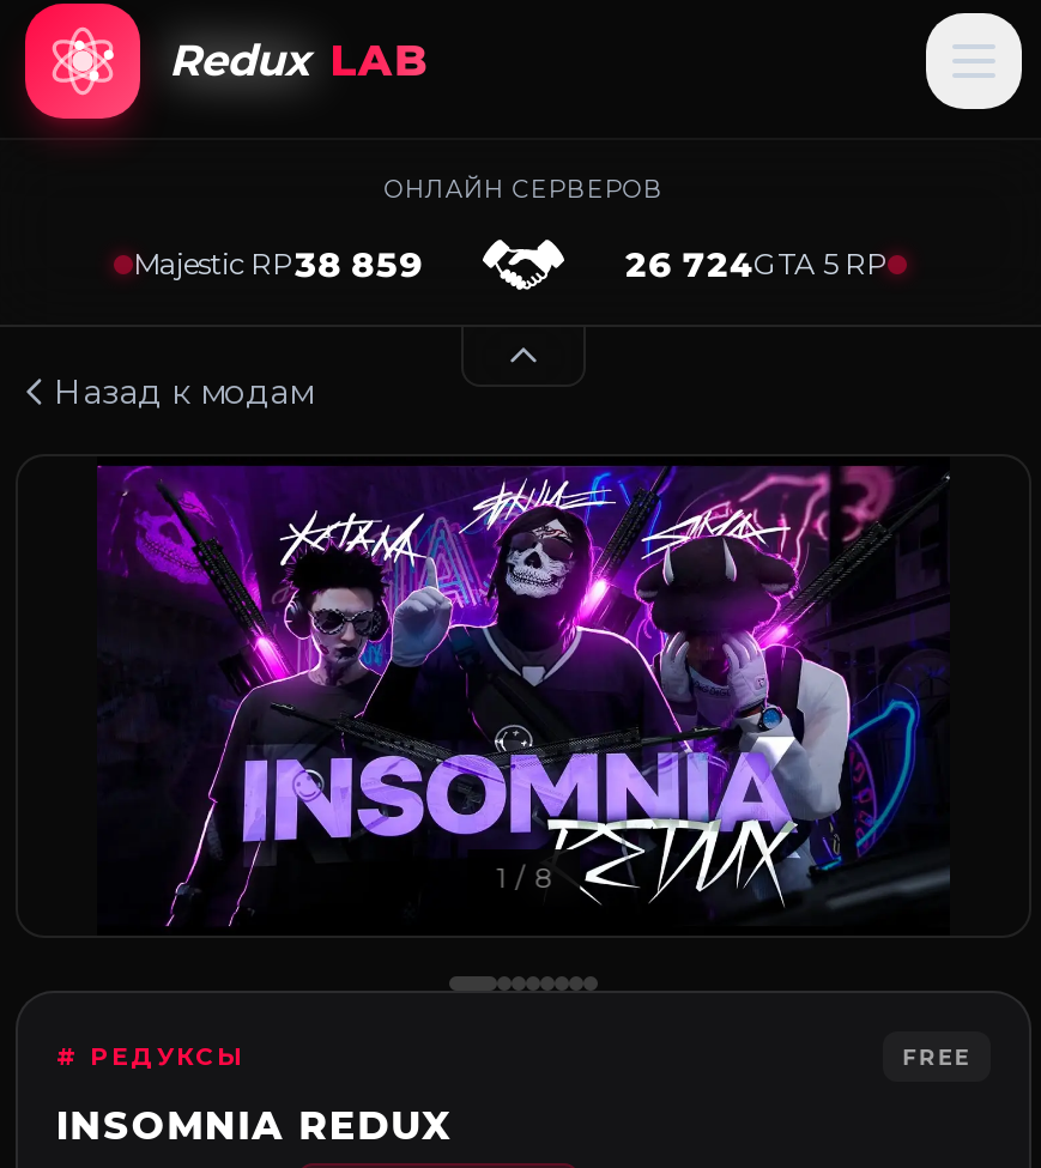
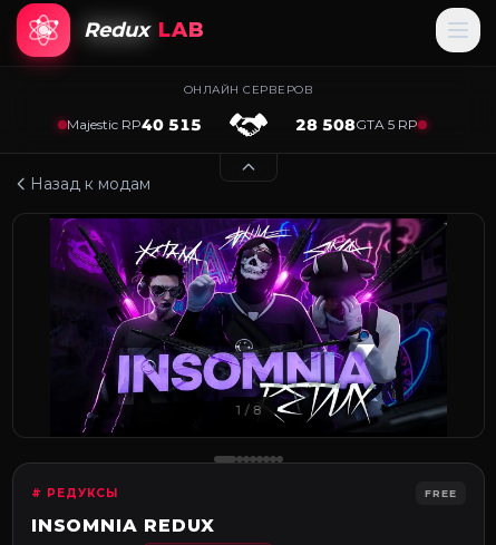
[133,243,423,286] Majestic RP38 859 -> [67,115,202,135] Majestic RP40 515
[624,243,888,286] 26 724GTA 5 RP -> [295,115,418,135] 28 508GTA 5 RP

